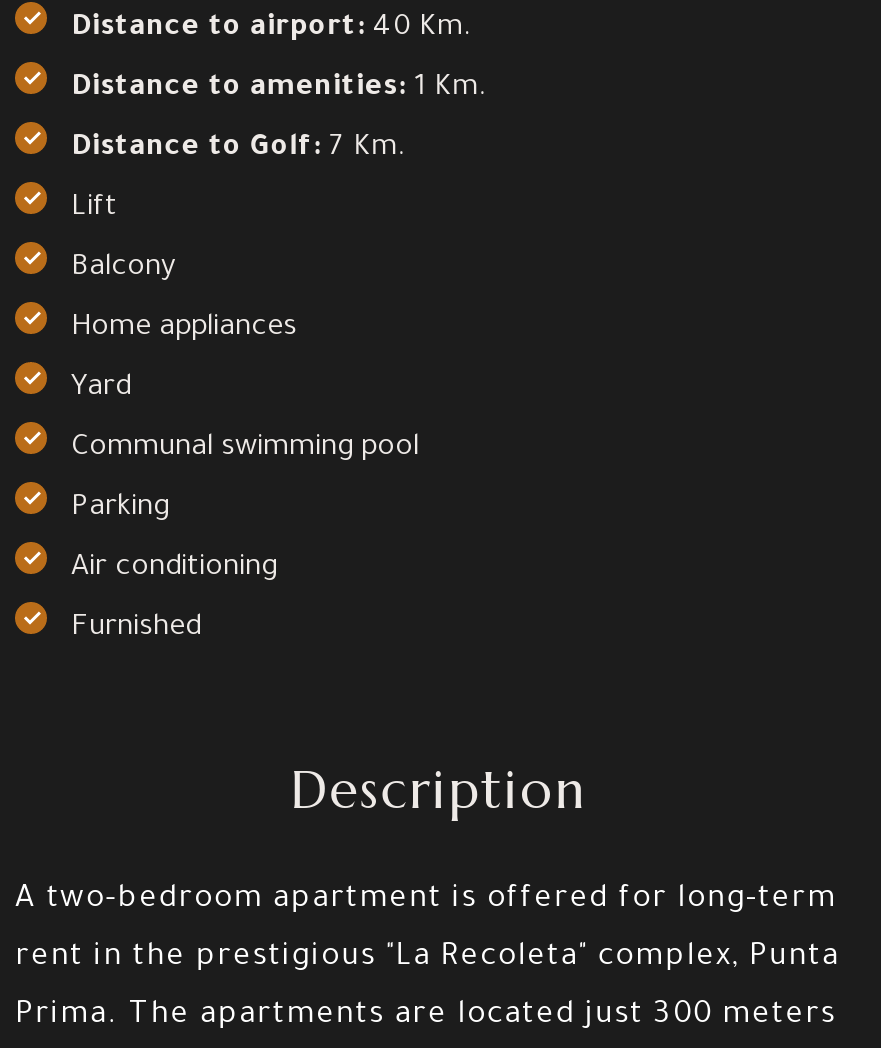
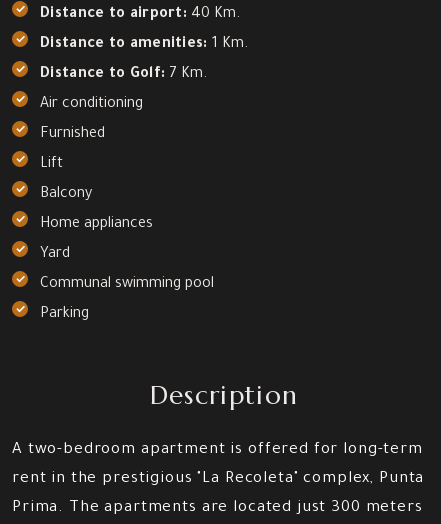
moved [71,194,419,526] -> [40,157,214,323]: Lift | Balcony | Home appliances | Yard | Communal swimming pool | Parking
moved [71,554,277,646] -> [40,97,143,143]: Air conditioning | Furnished

